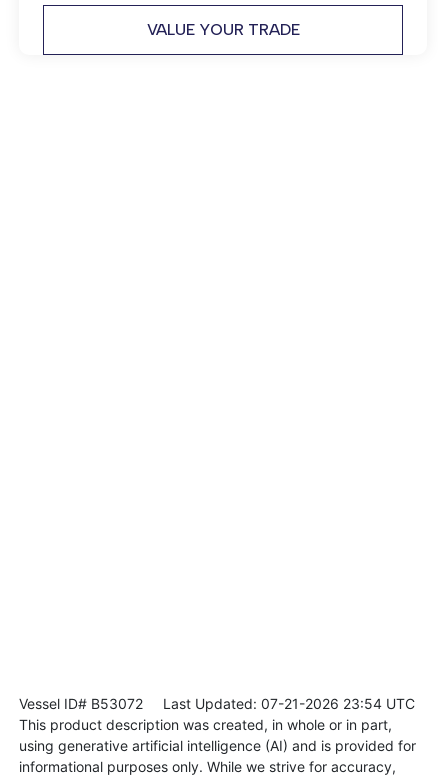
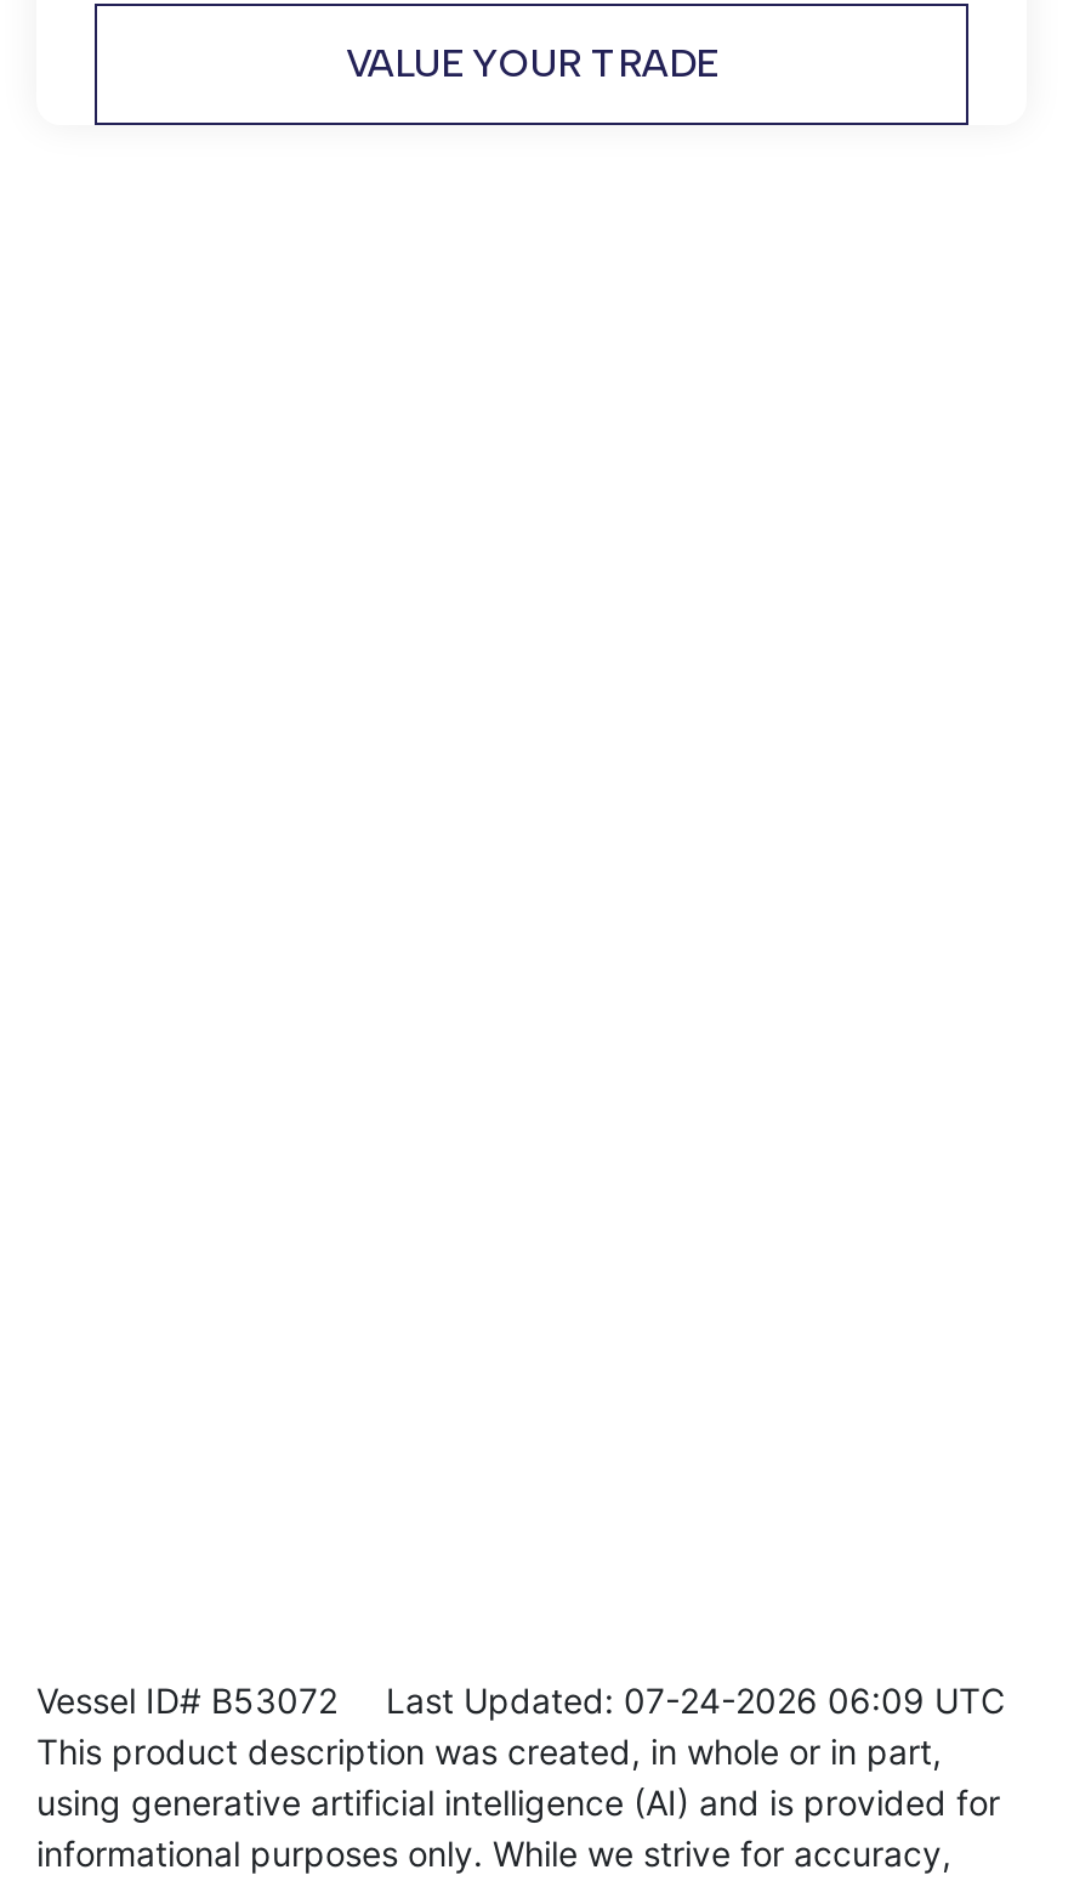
[19,695,415,712] Vessel ID# B53072 Last Updated: 07-21-2026 23:54 UTC -> [36,1680,1005,1721] Vessel ID# B53072 Last Updated: 07-24-2026 06:09 UTC

